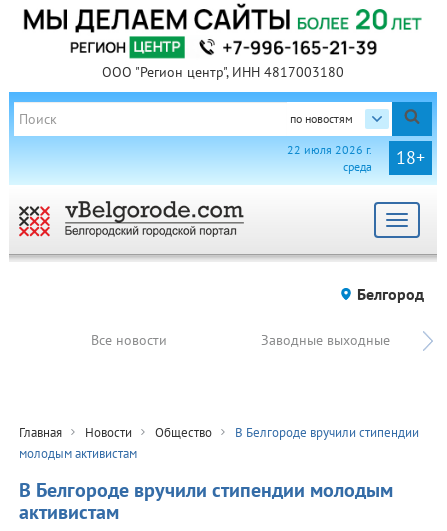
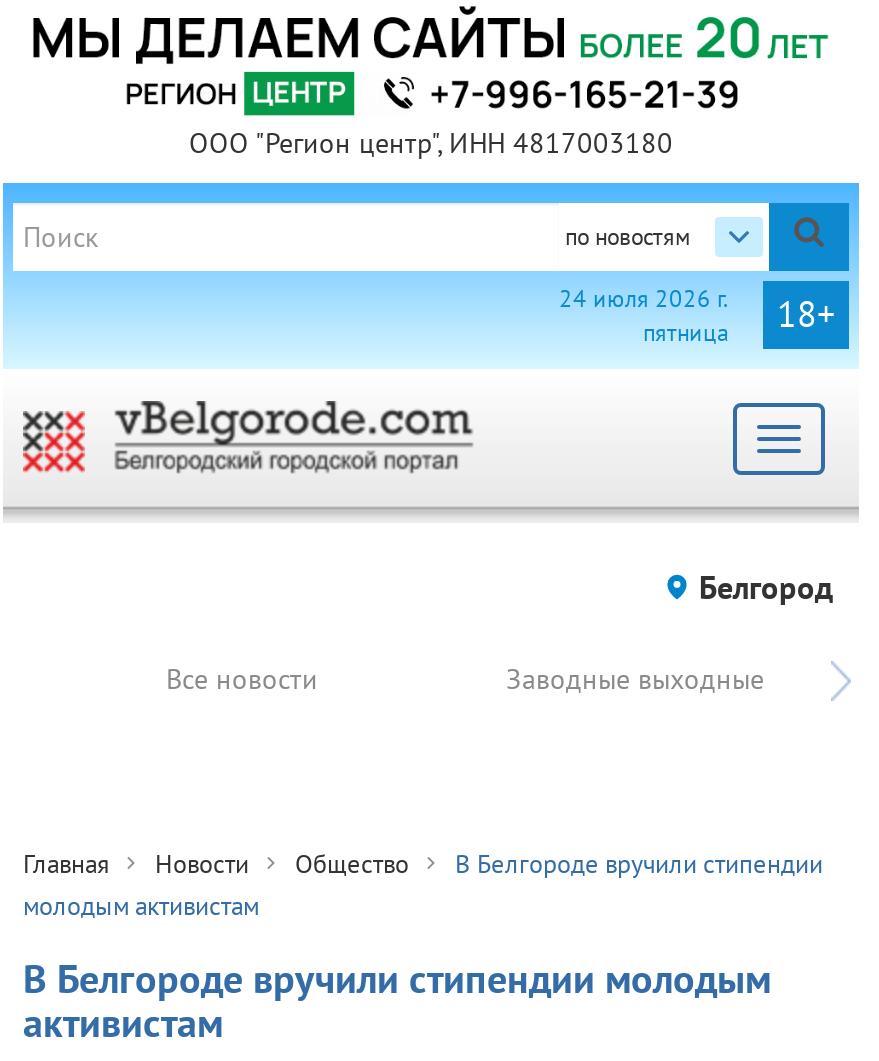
[287,142,372,174] 22 июля 2026 г. | среда -> [559,283,729,347] 24 июля 2026 г. | пятница

